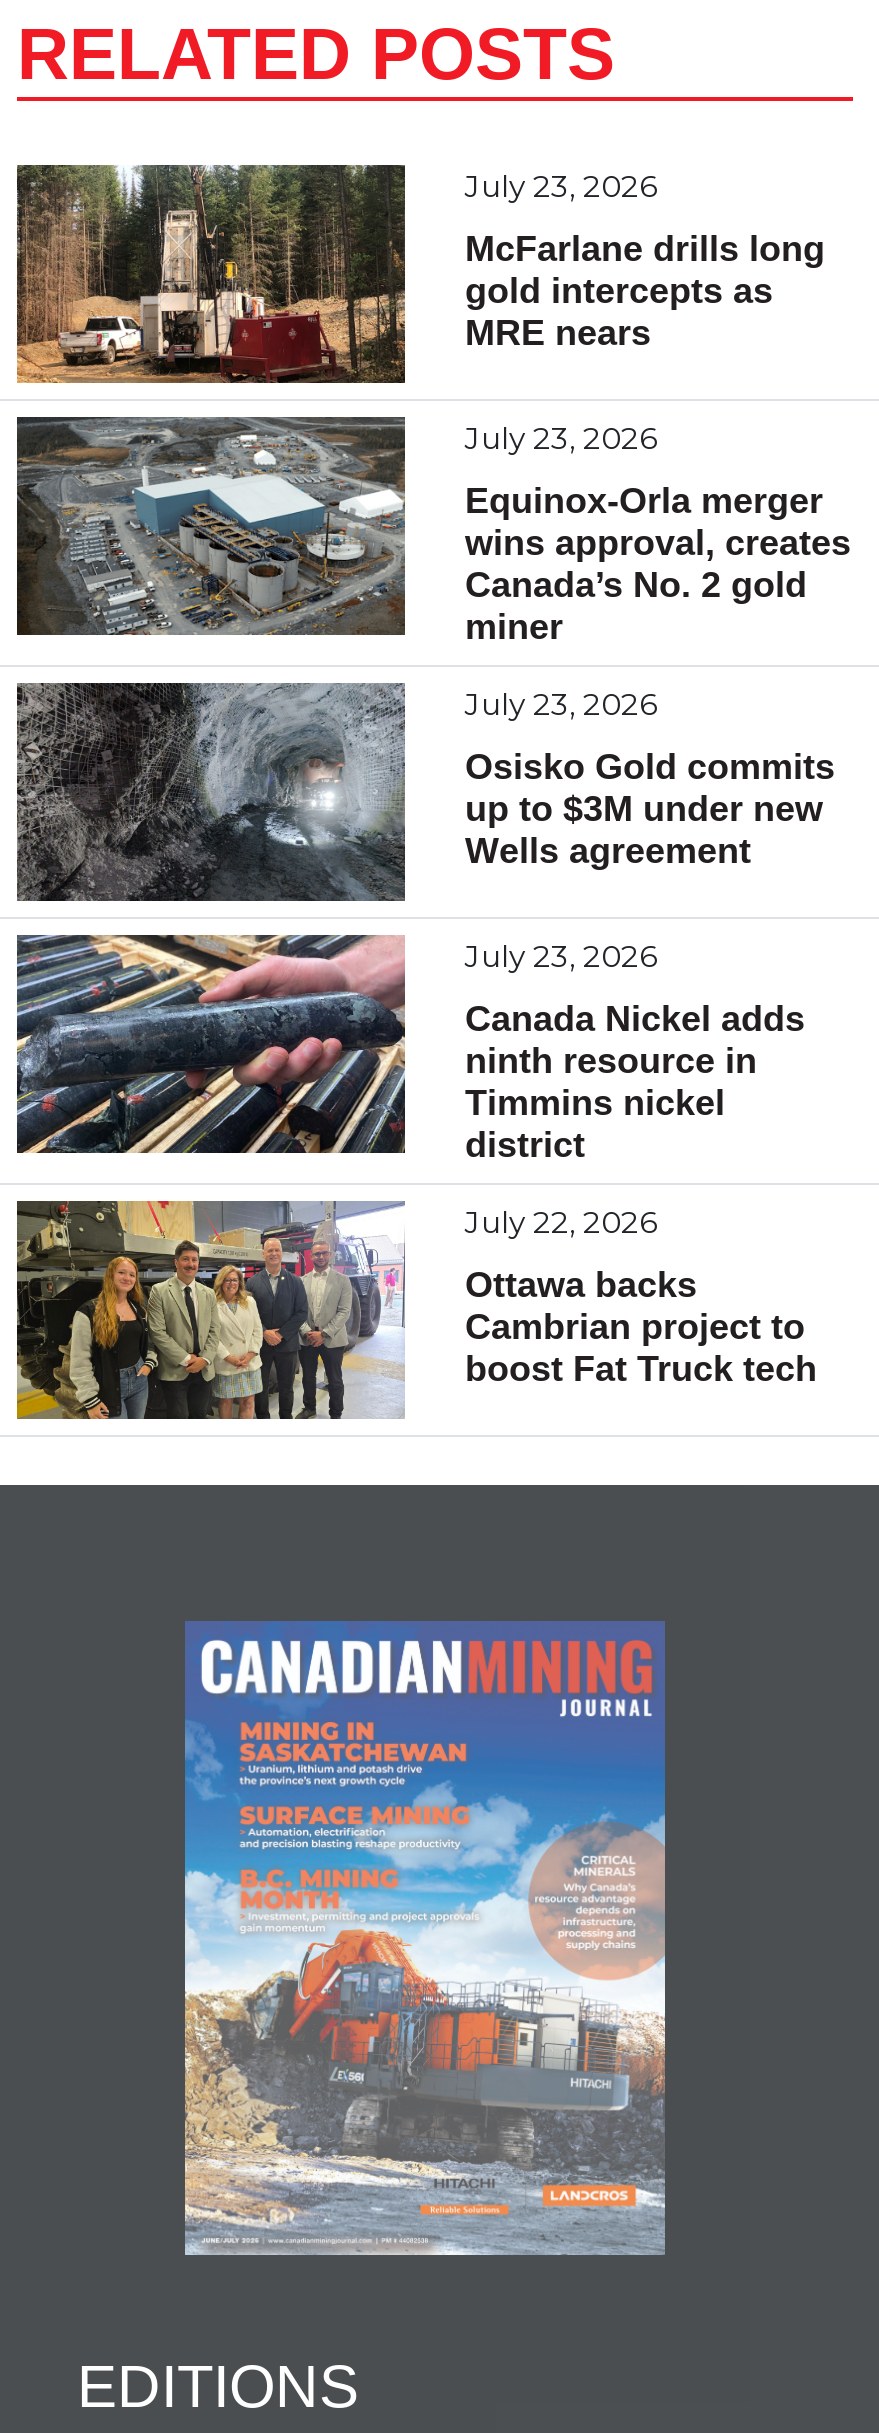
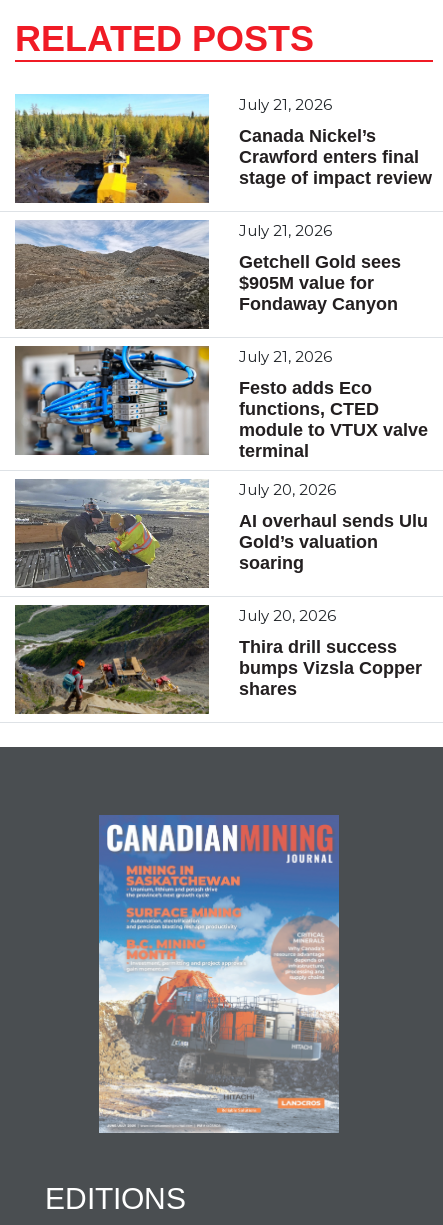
[15,163,657,385] [image] | July 23, 2026 -> [14,94,332,204] [image] | July 21, 2026
[465,228,825,352] McFarlane drills long | gold intercepts as | MRE nears -> [239,126,432,188] Canada Nickel’s | Crawford enters final | stage of impact review
[15,415,657,635] [image] | July 23, 2026 -> [15,219,332,329] [image] | July 21, 2026
[465,480,851,646] Equinox-Orla merger | wins approval, creates | Canada’s No. 2 gold | miner -> [239,252,401,314] Getchell Gold sees | $905M value for | Fondaway Canyon
[17,681,657,903] [image] | July 23, 2026 -> [15,345,332,456] [image] | July 21, 2026
[465,746,835,870] Osisko Gold commits | up to $3M under new | Wells agreement -> [239,378,428,461] Festo adds Eco | functions, CTED | module to VTUX valve | terminal
[17,933,657,1155] [image] | July 23, 2026 -> [15,479,336,589] [image] | July 20, 2026
[465,999,805,1165] Canada Nickel adds | ninth resource in | Timmins nickel | district -> [239,511,428,573] AI overhaul sends Ulu | Gold’s valuation | soaring
[17,1199,657,1421] [image] | July 22, 2026 -> [15,604,336,715] [image] | July 20, 2026
[465,1265,817,1389] Ottawa backs | Cambrian project to | boost Fat Truck tech -> [239,637,422,699] Thira drill success | bumps Vizsla Copper | shares

